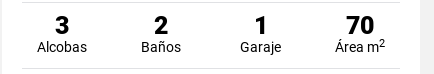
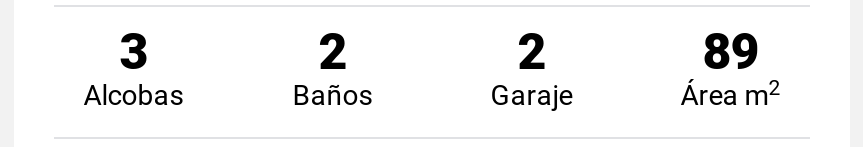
[254,11,268,40] 1 -> [518,23,546,81] 2
[346,11,374,40] 70 -> [702,23,758,81] 89

